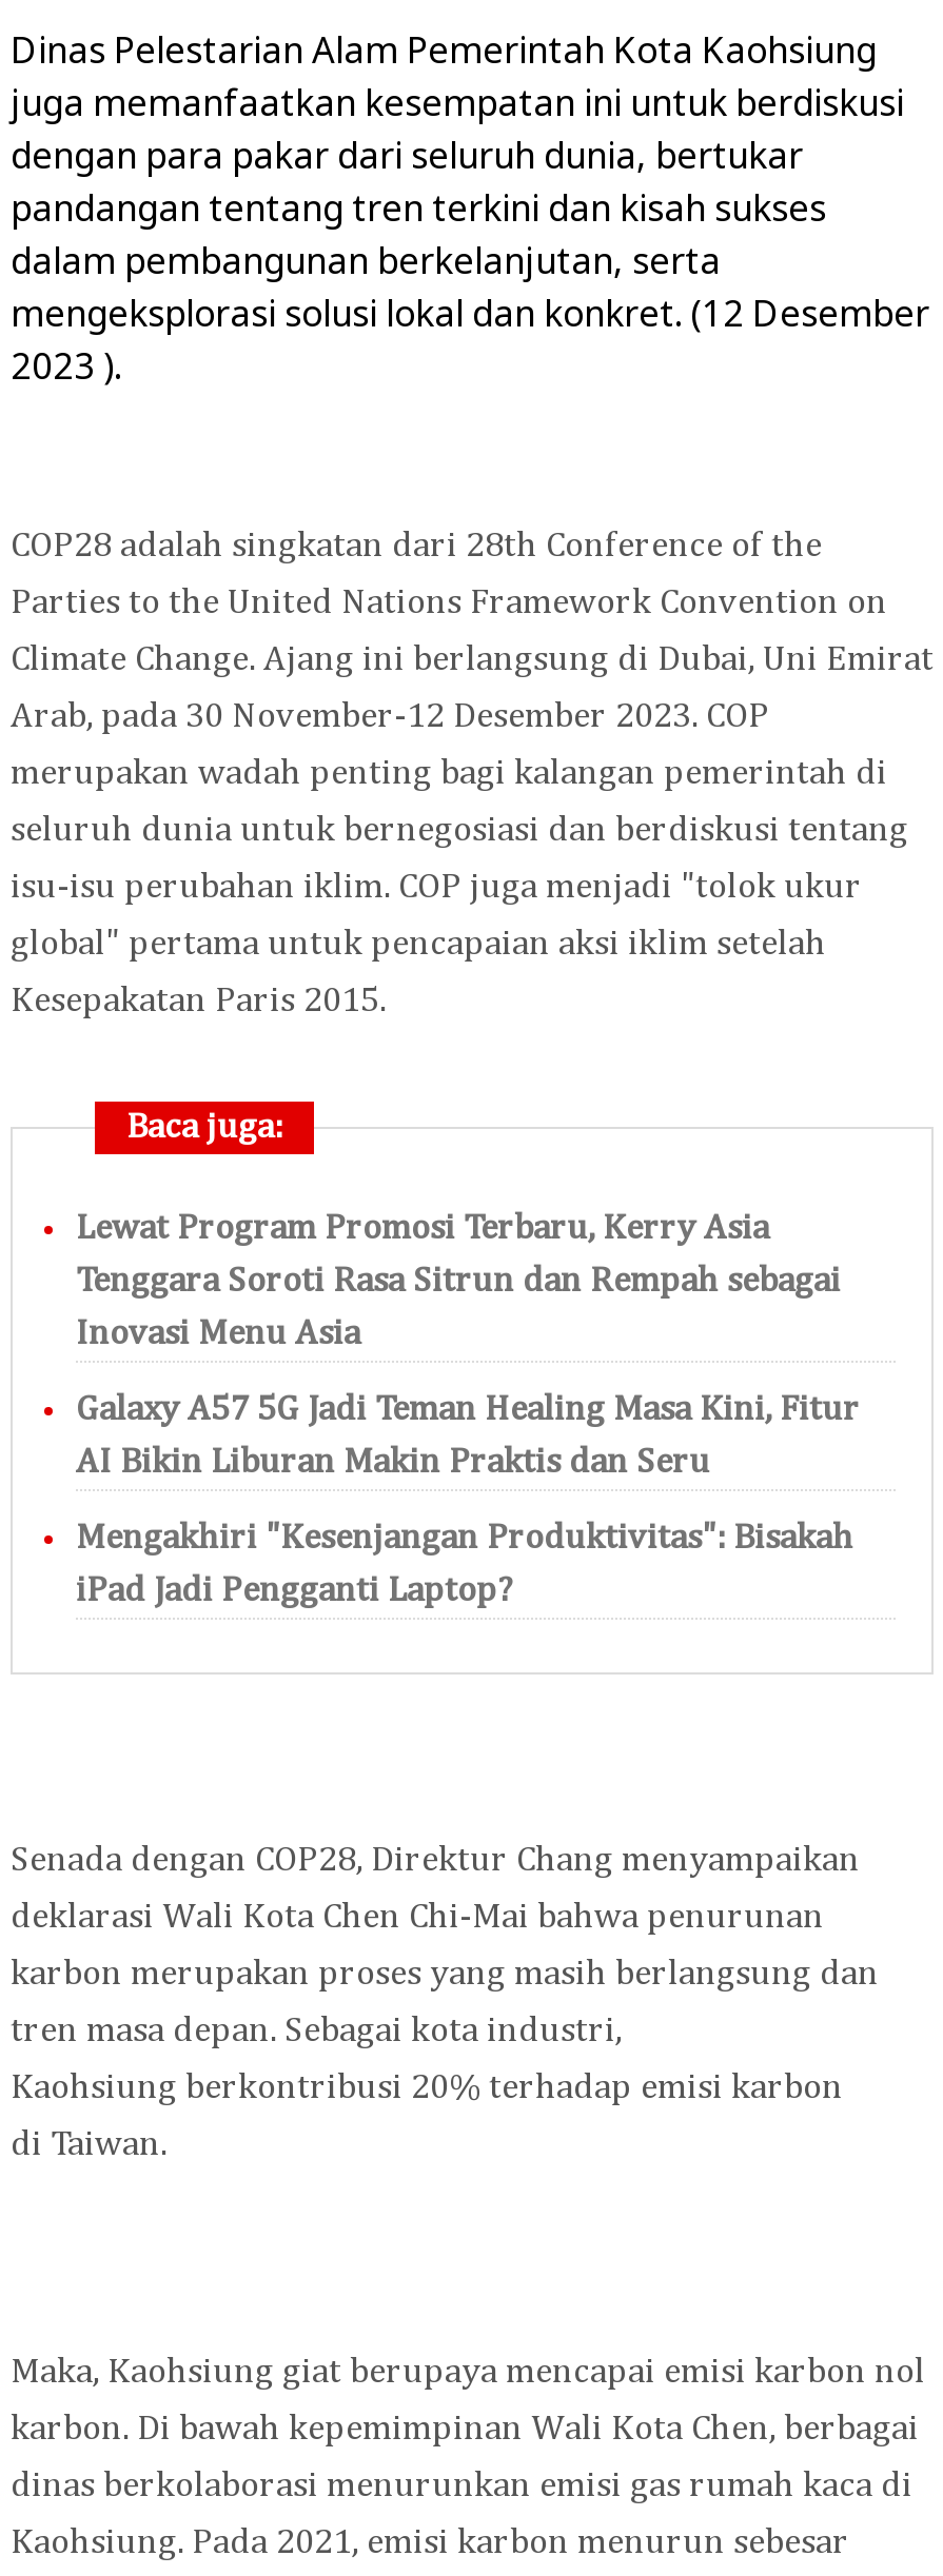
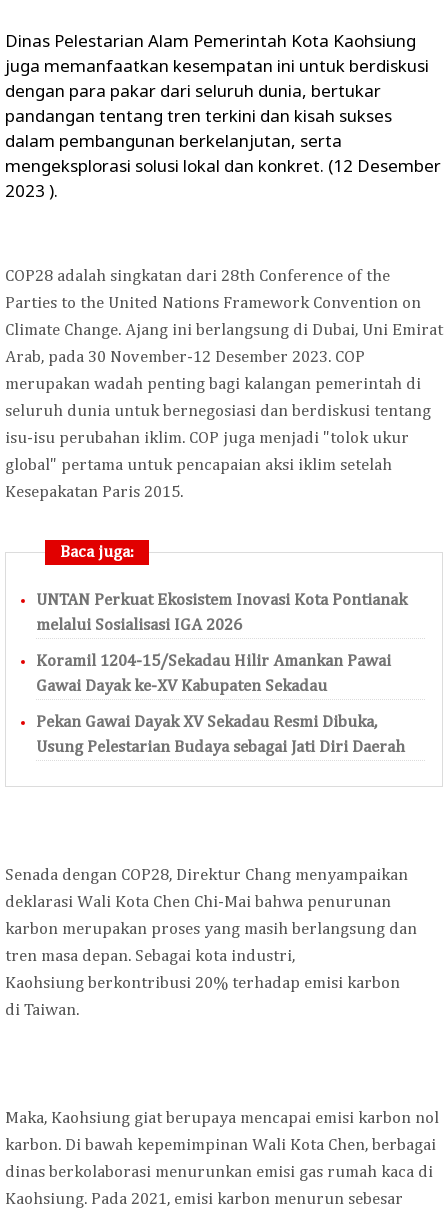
[76,1210,860,1608] Lewat Program Promosi Terbaru, Kerry Asia | Tenggara Soroti Rasa Sitrun dan Rempah sebagai | Inovasi Menu Asia | Galaxy A57 5G Jadi Teman Healing Masa Kini, Fitur | AI Bikin Liburan Makin Praktis dan Seru | Mengakhiri "Kesenjangan Produktivitas": Bisakah | iPad Jadi Pengganti Laptop? -> [36,592,407,756] UNTAN Perkuat Ekosistem Inovasi Kota Pontianak | melalui Sosialisasi IGA 2026 | Koramil 1204-15/Sekadau Hilir Amankan Pawai | Gawai Dayak ke-XV Kabupaten Sekadau | Pekan Gawai Dayak XV Sekadau Resmi Dibuka, | Usung Pelestarian Budaya sebagai Jati Diri Daerah

